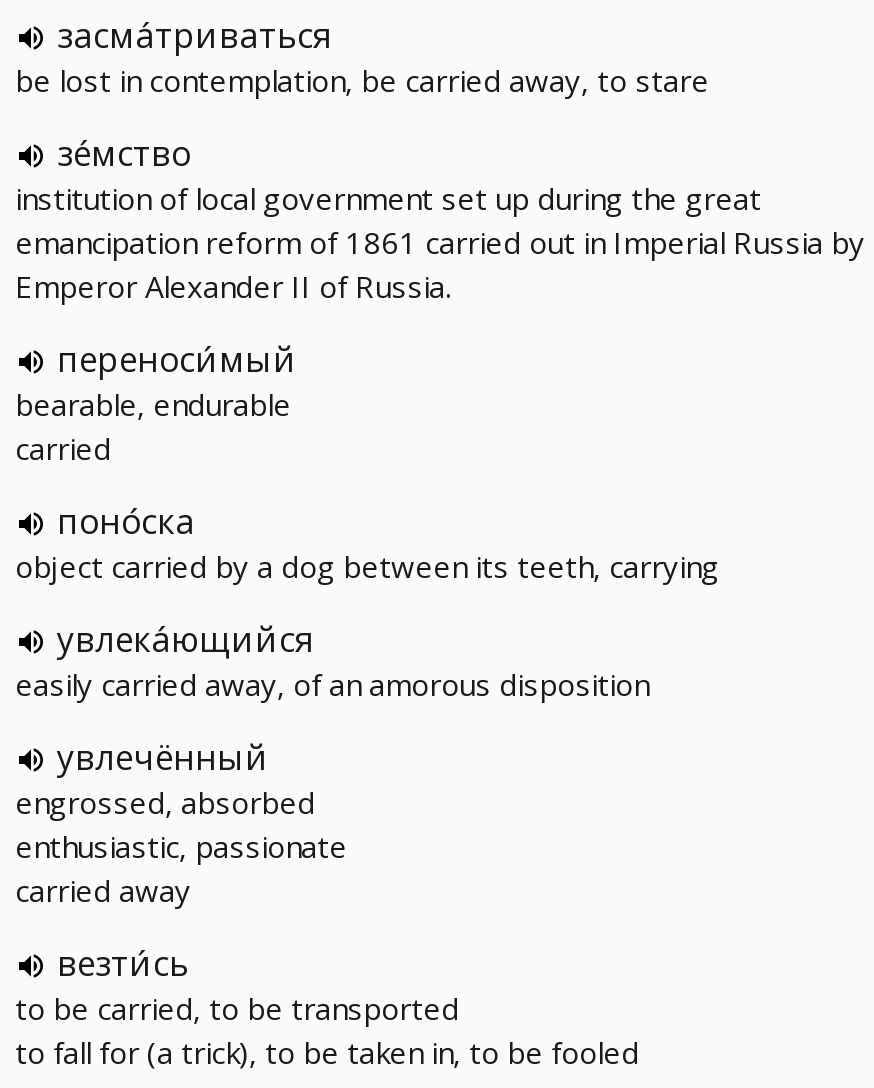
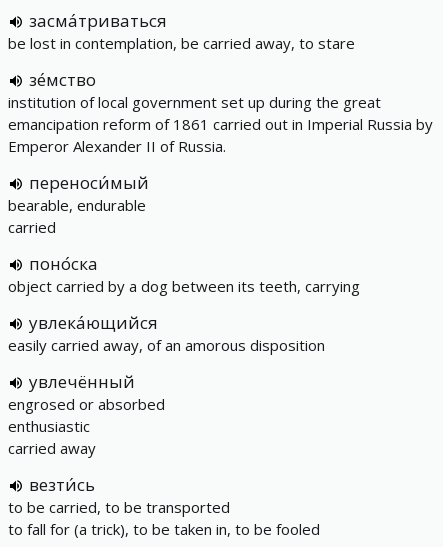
[15,782,347,866] engrossed, absorbed | enthusiastic, passionate -> [8,394,165,436] engrosed or absorbed | enthusiastic

